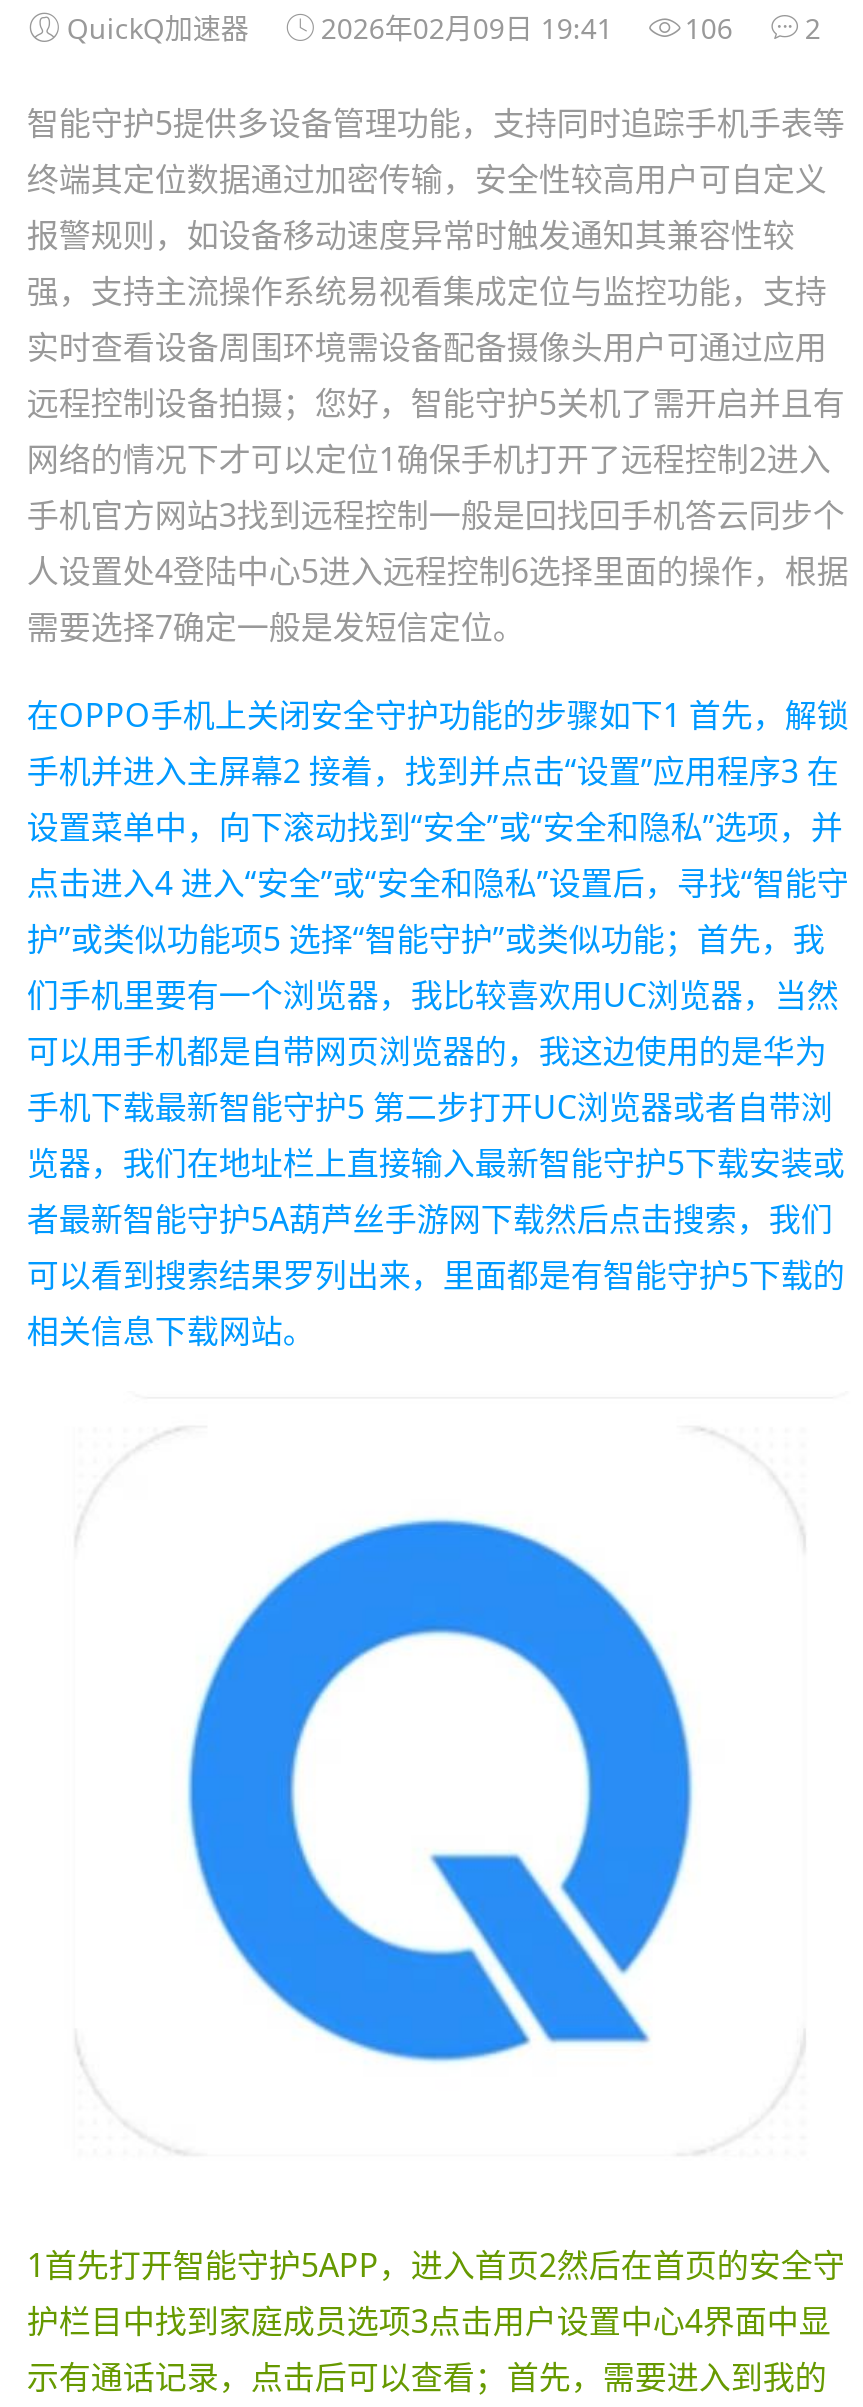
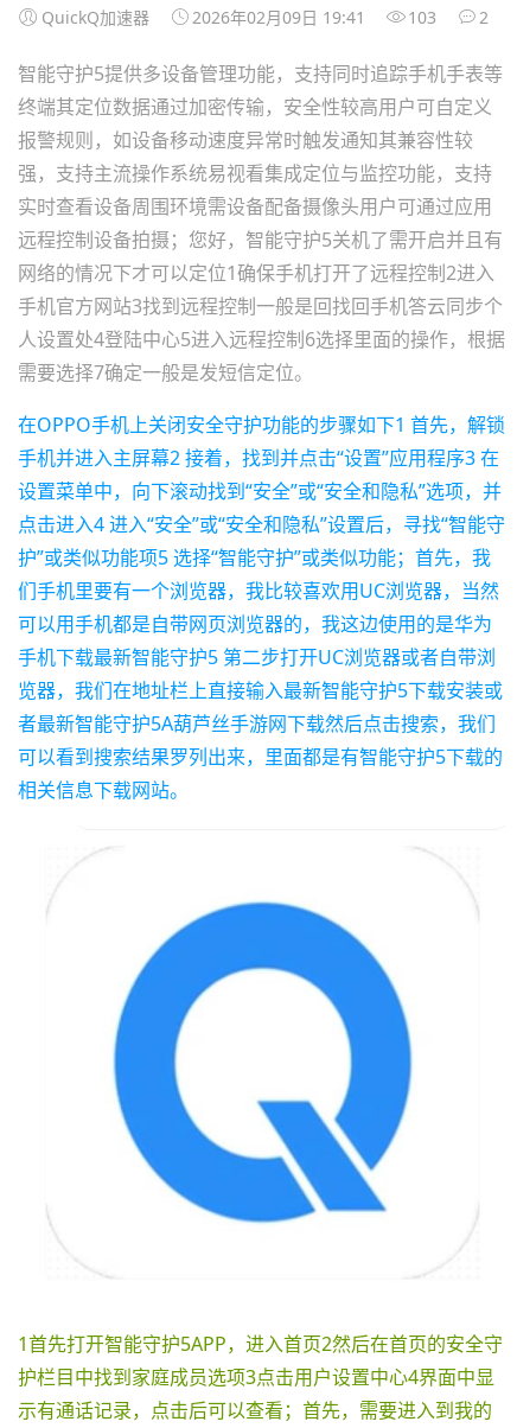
[67,9,821,47] QuickQ加速器 2026年02月09日 19:41 106 2 -> [41,6,488,28] QuickQ加速器 2026年02月09日 19:41 103 2

